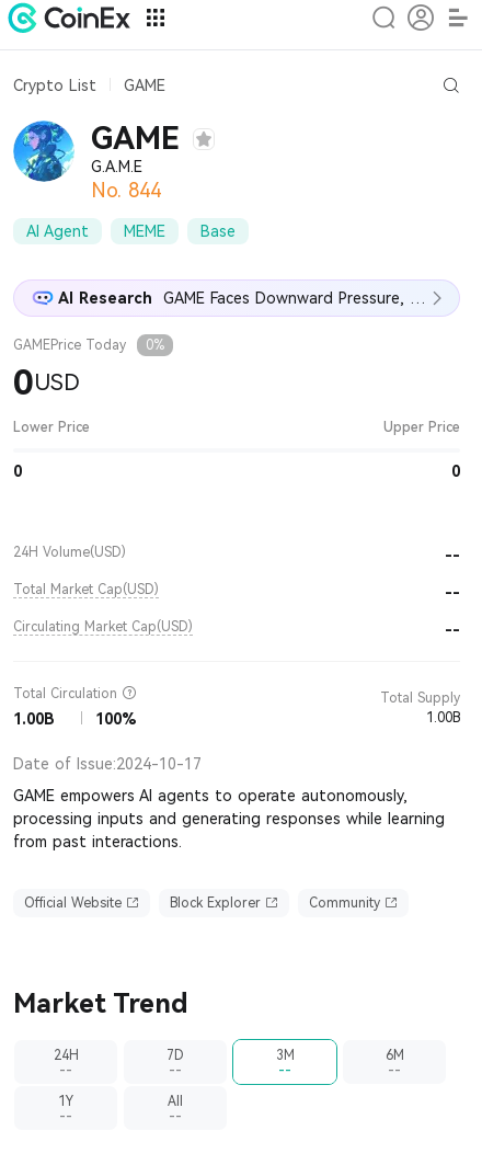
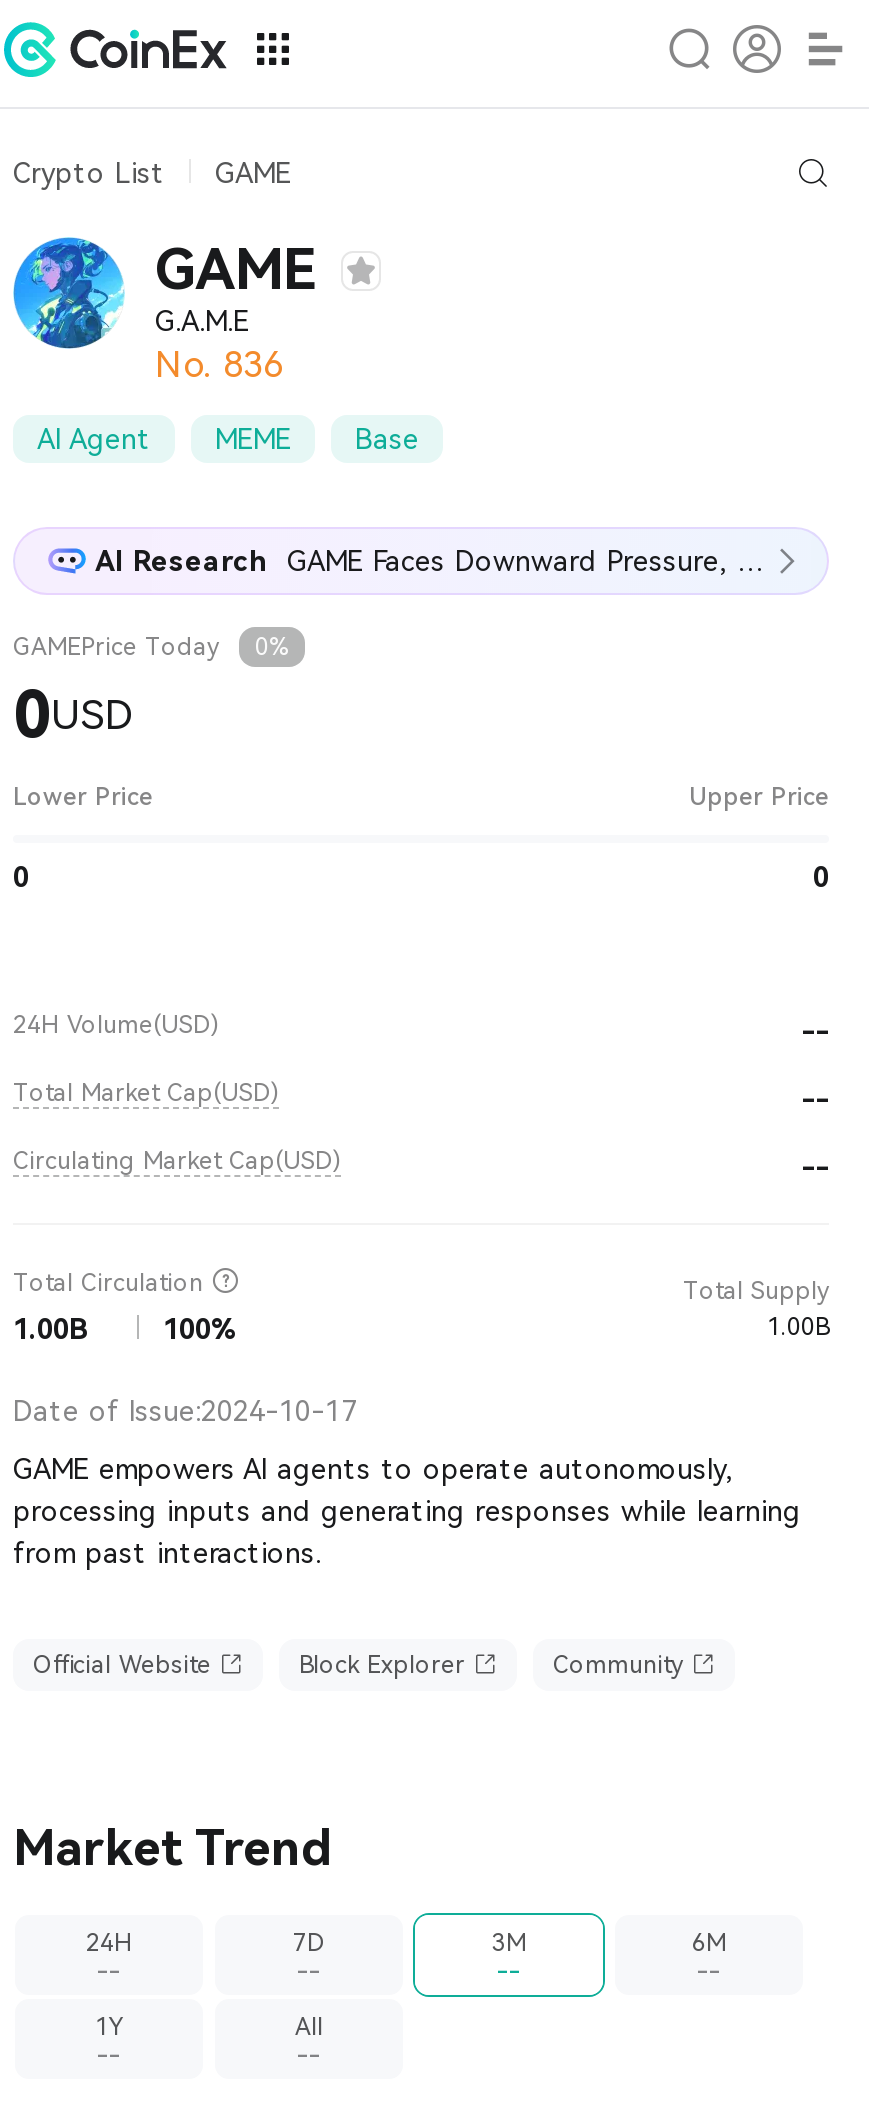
[91,179,161,202] No. 844 -> [155,343,283,385] No. 836

